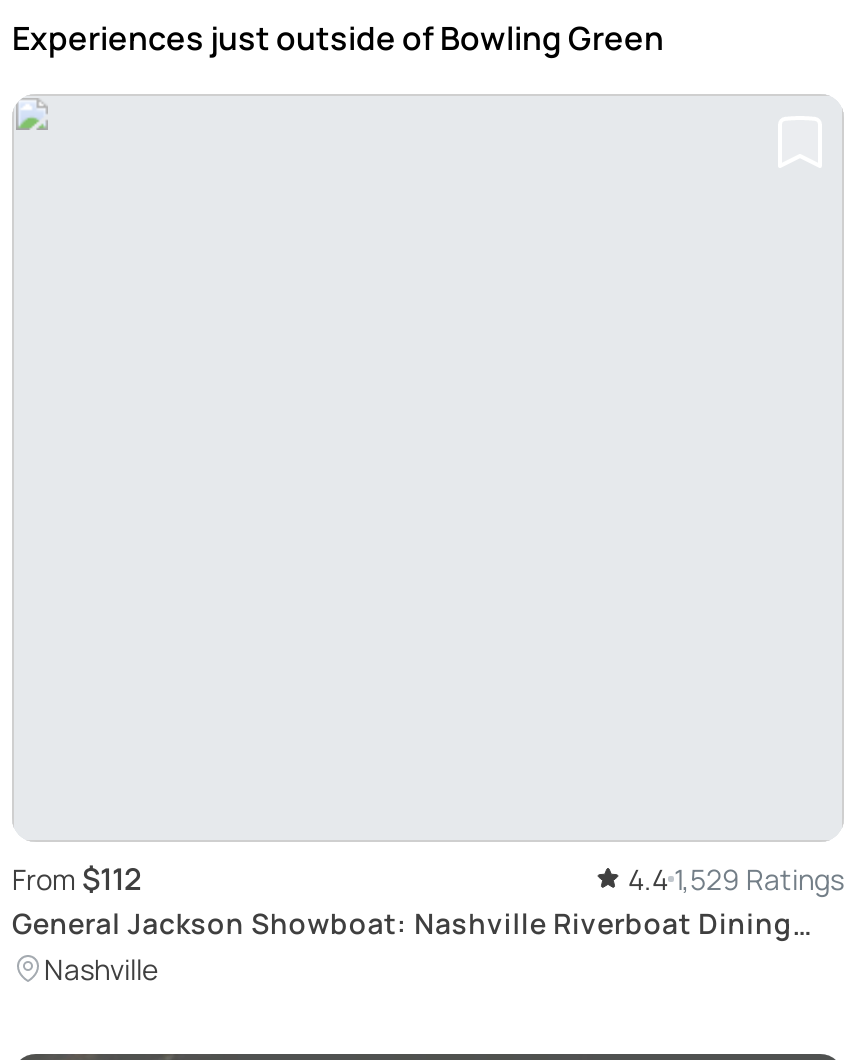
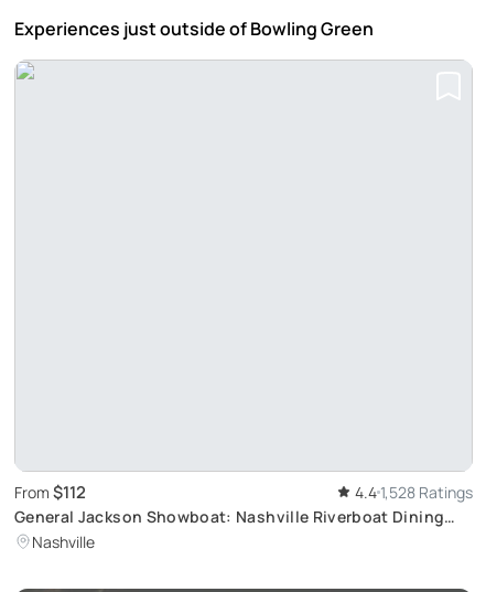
[628,861,844,899] 4.4 1,529 Ratings -> [355,482,473,503] 4.4 1,528 Ratings

